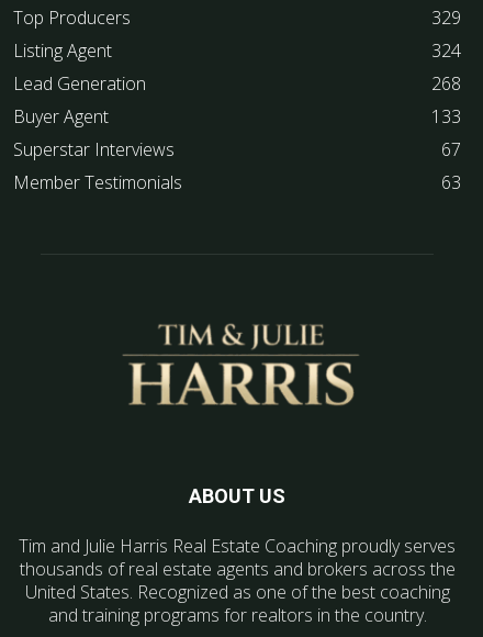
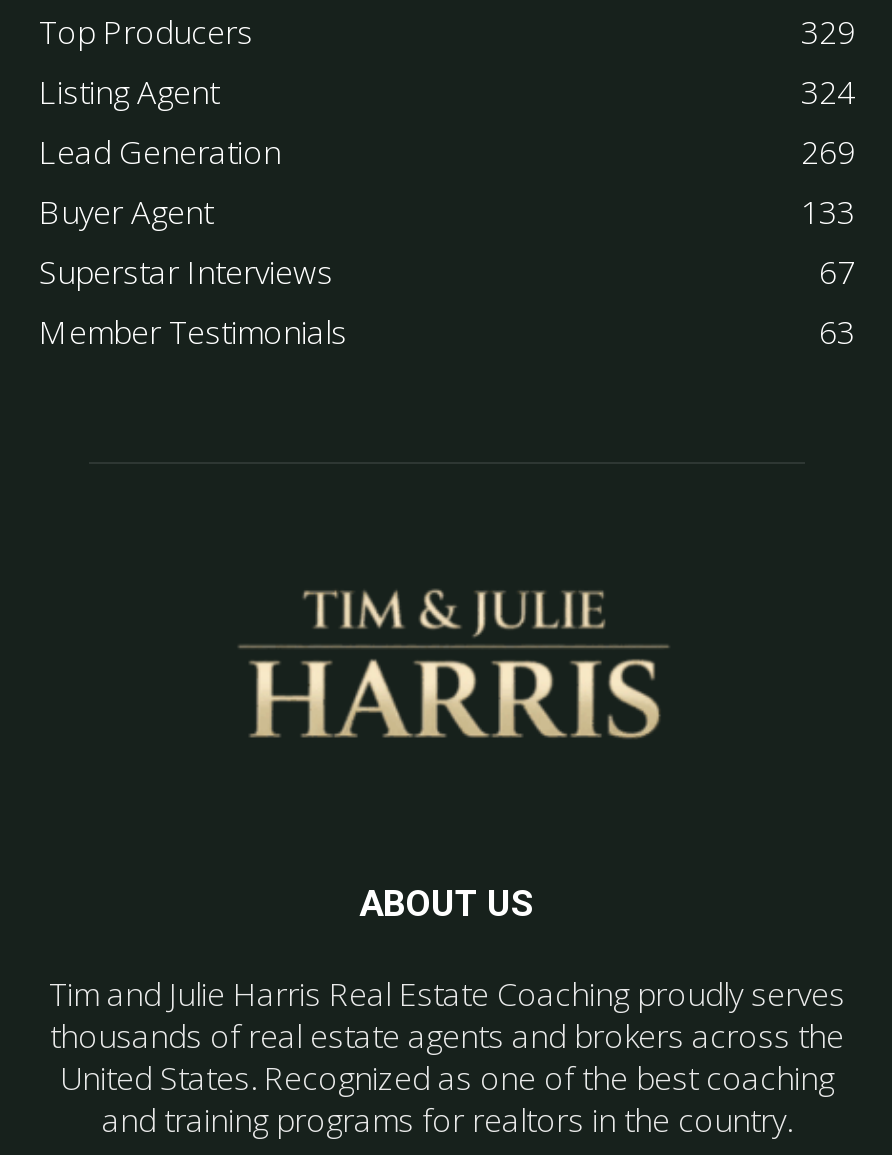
[431,72,461,96] 268 -> [801,131,855,175] 269

